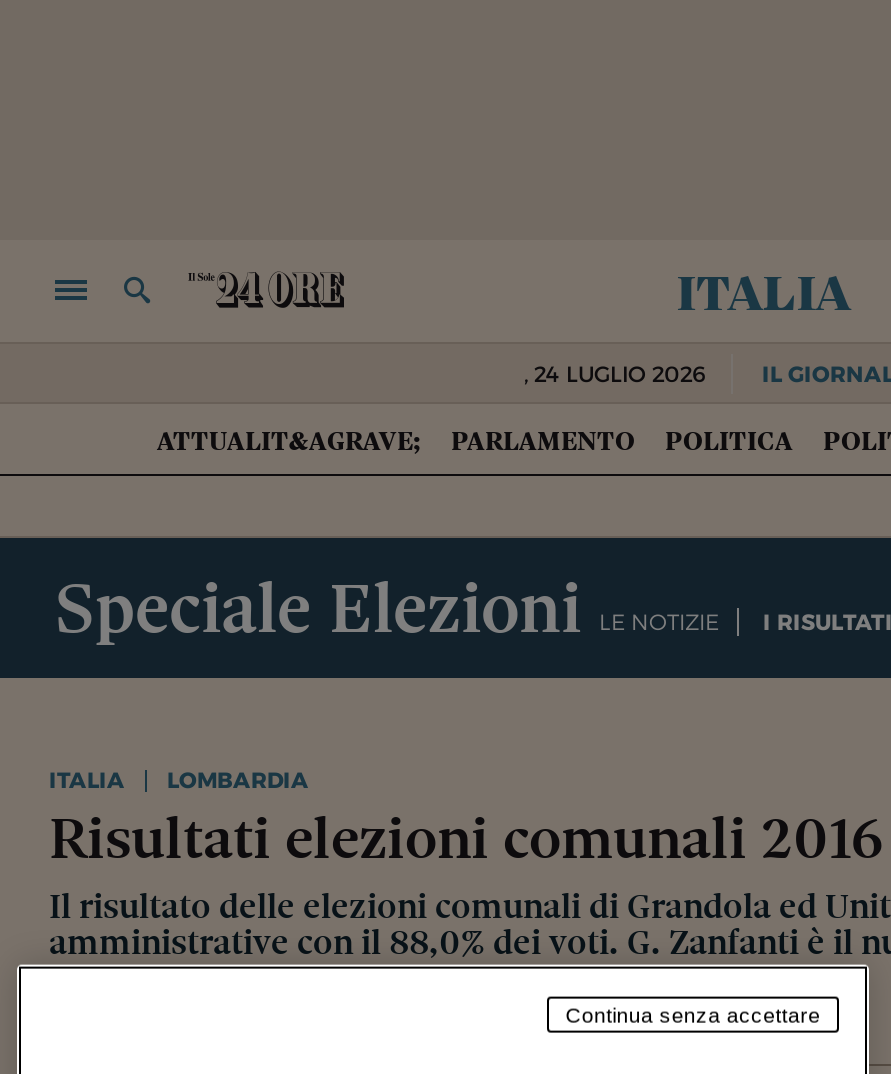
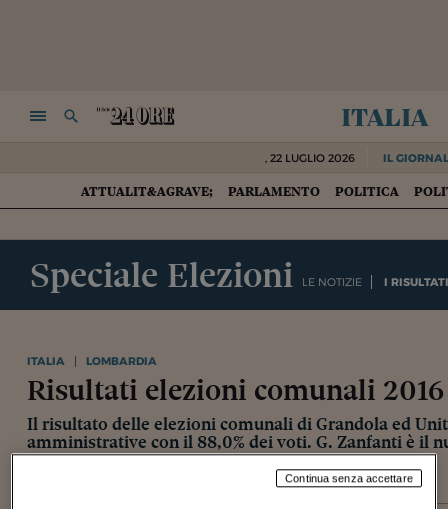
[524,360,706,388] , 24 LUGLIO 2026 -> [265,151,355,165] , 22 LUGLIO 2026

